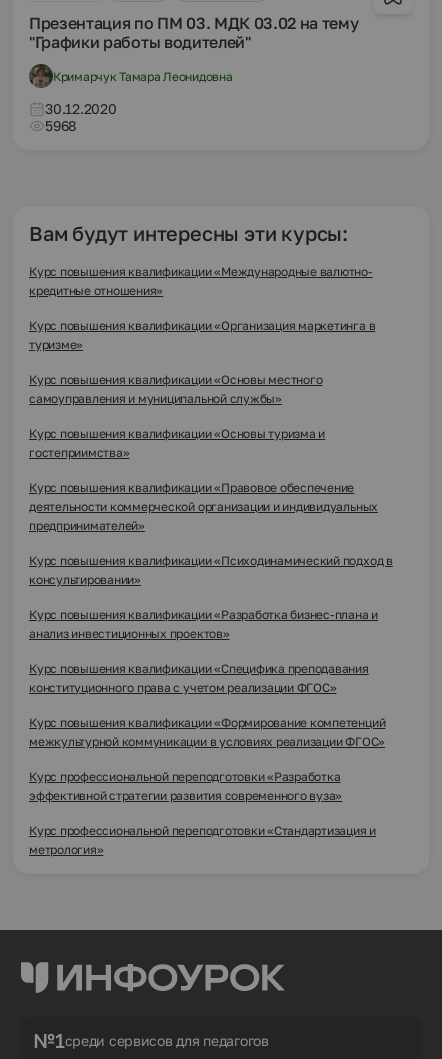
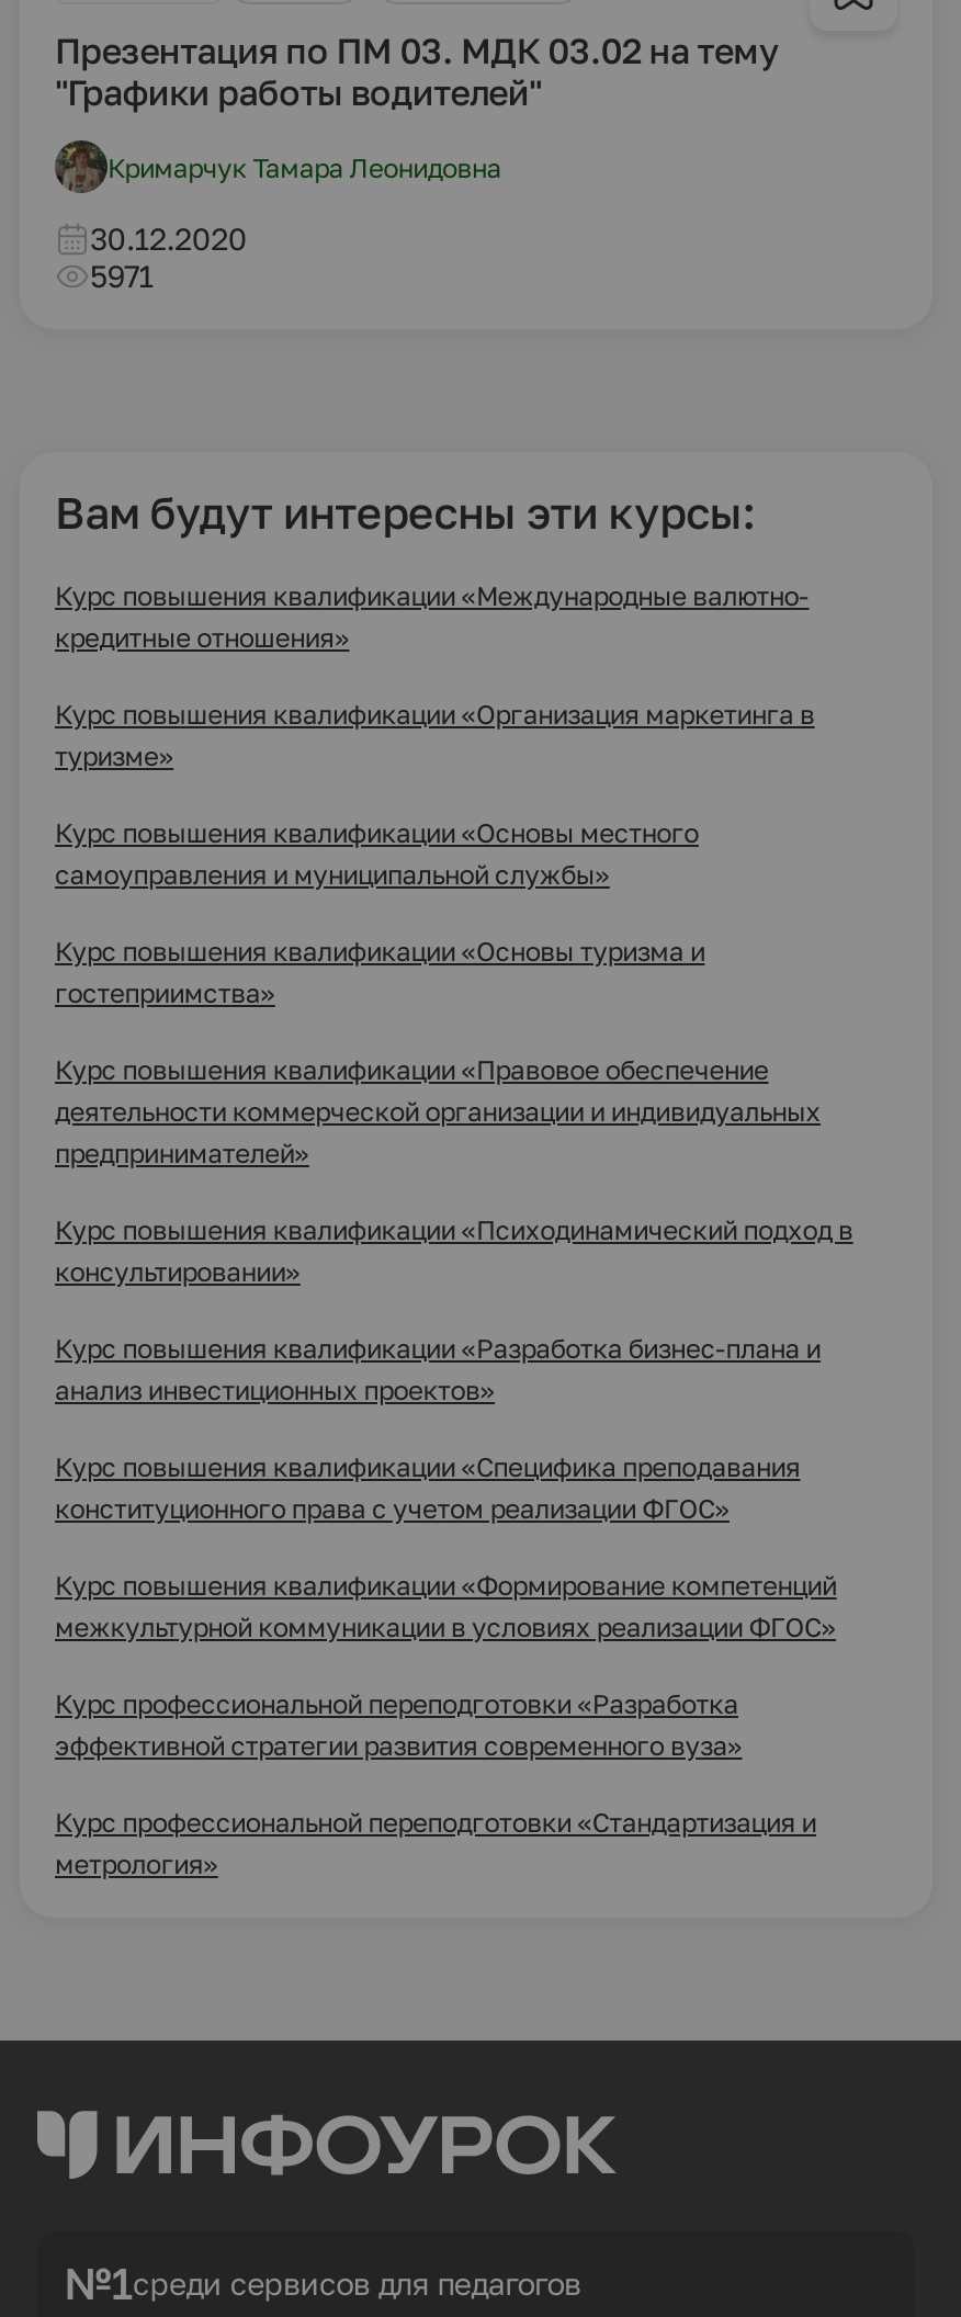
[45,117,77,134] 5968 -> [90,257,154,294] 5971

